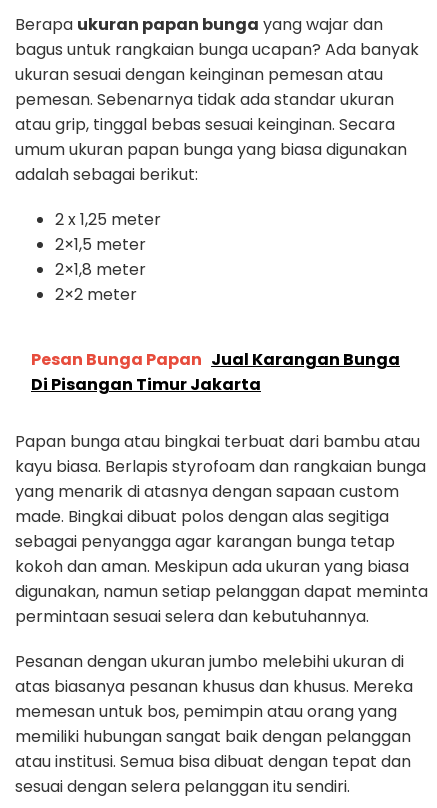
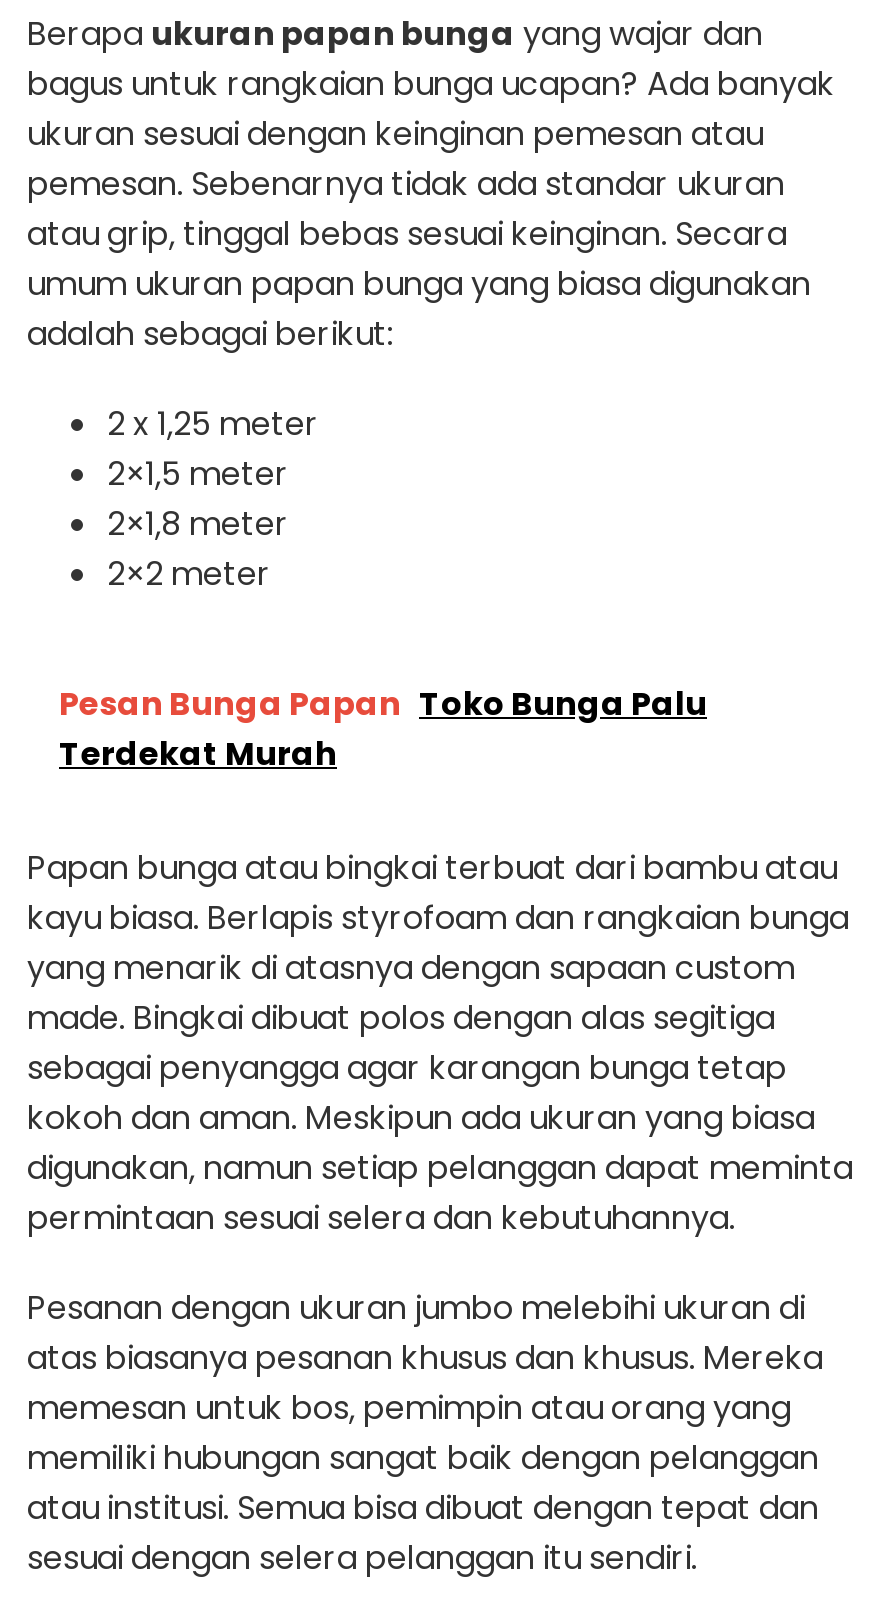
[31,348,400,396] Pesan Bunga Papan Jual Karangan Bunga | Di Pisangan Timur Jakarta -> [59,680,707,776] Pesan Bunga Papan Toko Bunga Palu | Terdekat Murah

